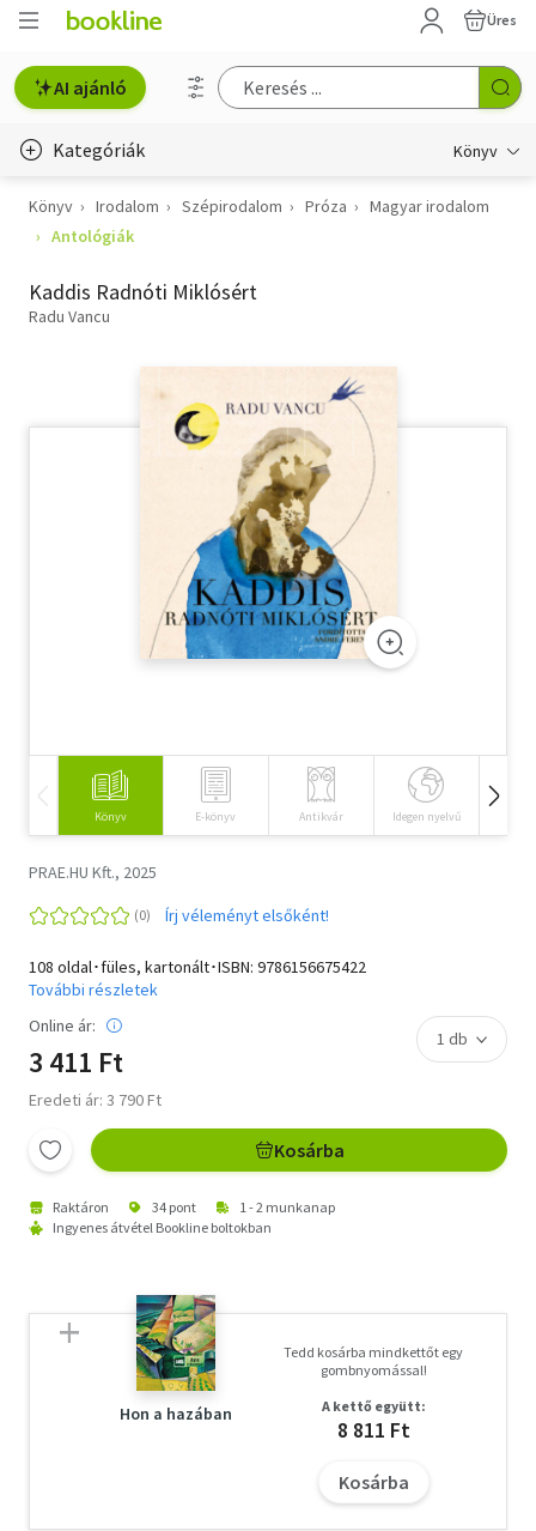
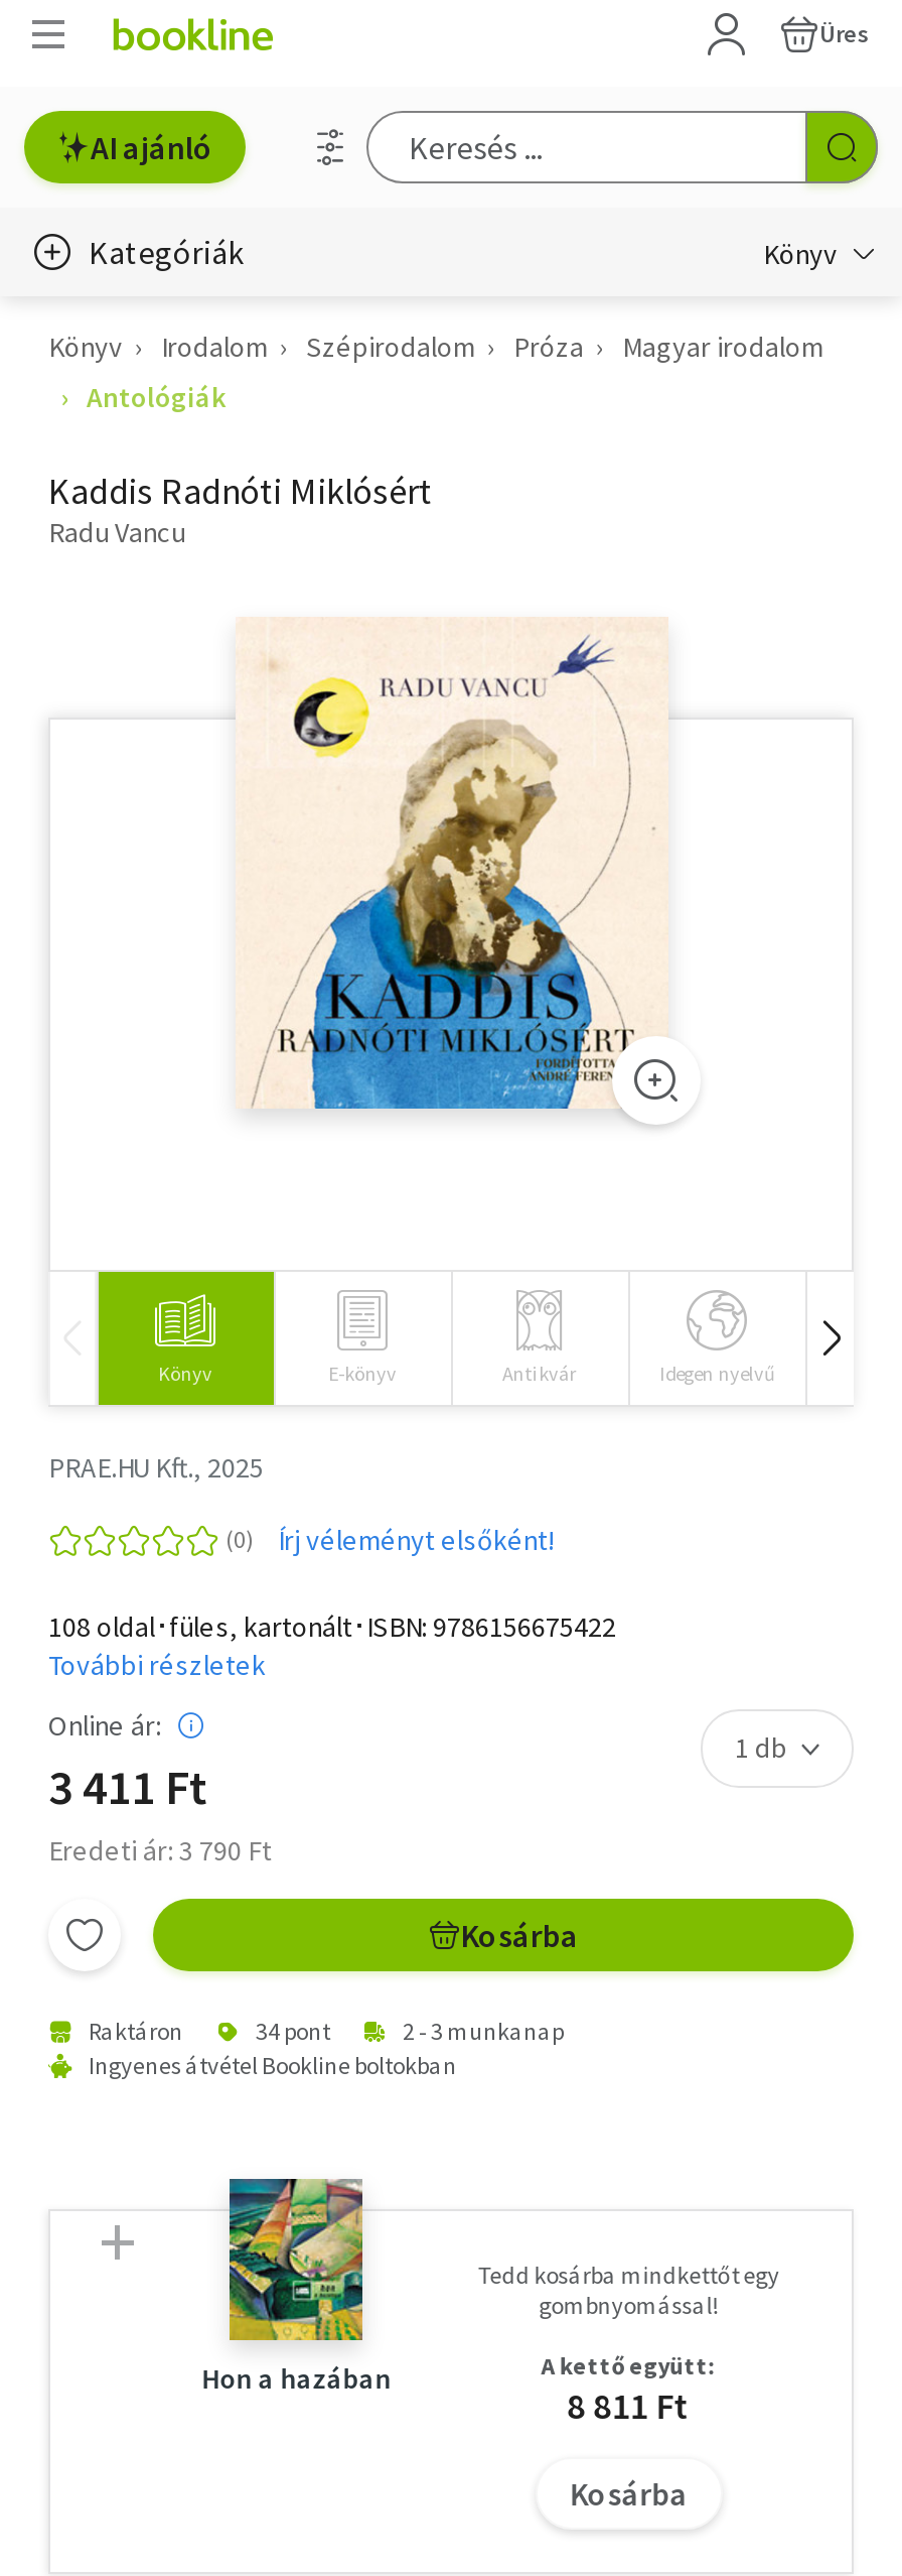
[239,1198,335,1216] 1 - 2 munkanap -> [403,2016,564,2046] 2 - 3 munkanap

